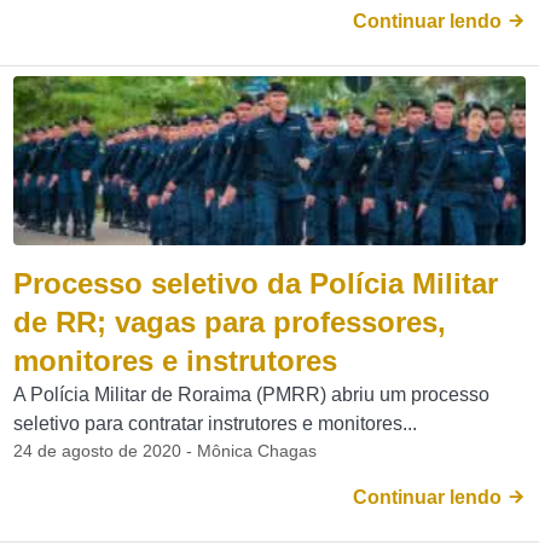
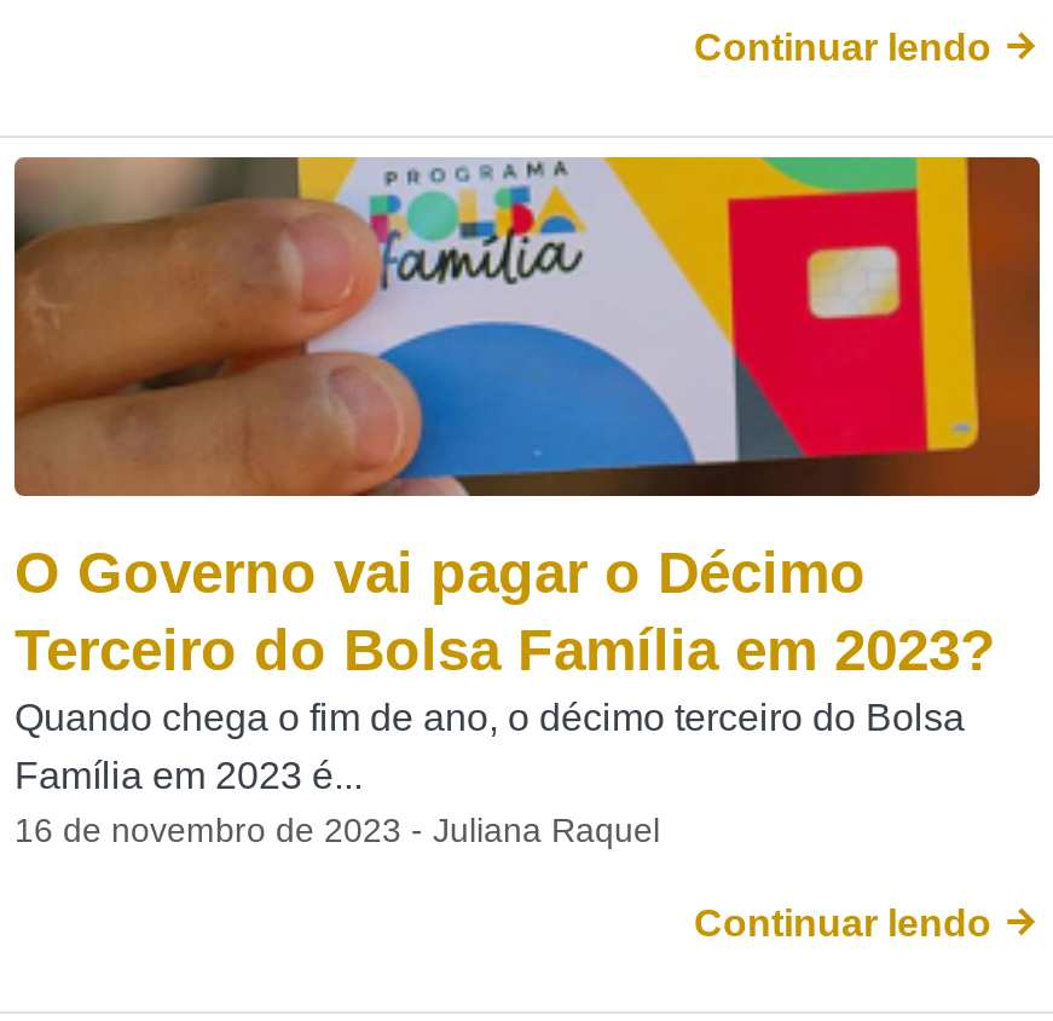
[12,75,527,460] [image] | Processo seletivo da Polícia Militar | de RR; vagas para professores, | monitores e instrutores | A Polícia Militar de Roraima (PMRR) abriu um processo | seletivo para contratar instrutores e monitores... | 24 de agosto de 2020 - Mônica Chagas -> [12,155,1042,849] [image] | O Governo vai pagar o Décimo | Terceiro do Bolsa Família em 2023? | Quando chega o fim de ano, o décimo terceiro do Bolsa | Família em 2023 é... | 16 de novembro de 2023 - Juliana Raquel

